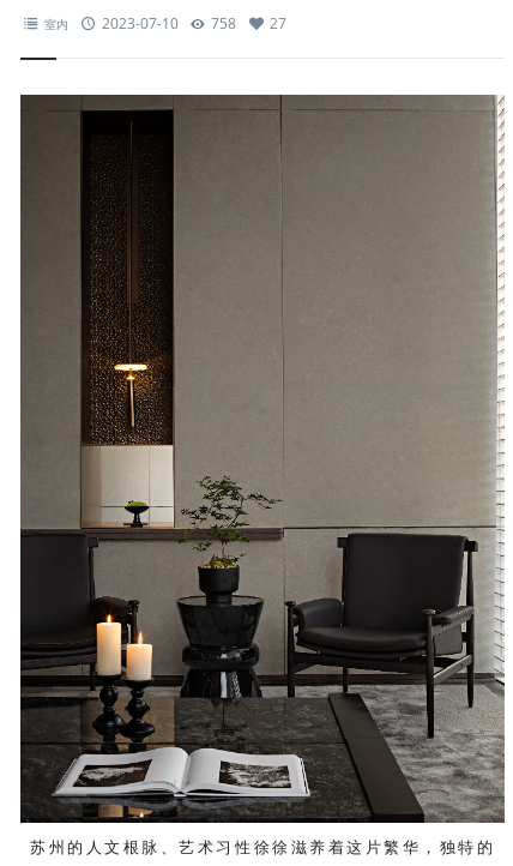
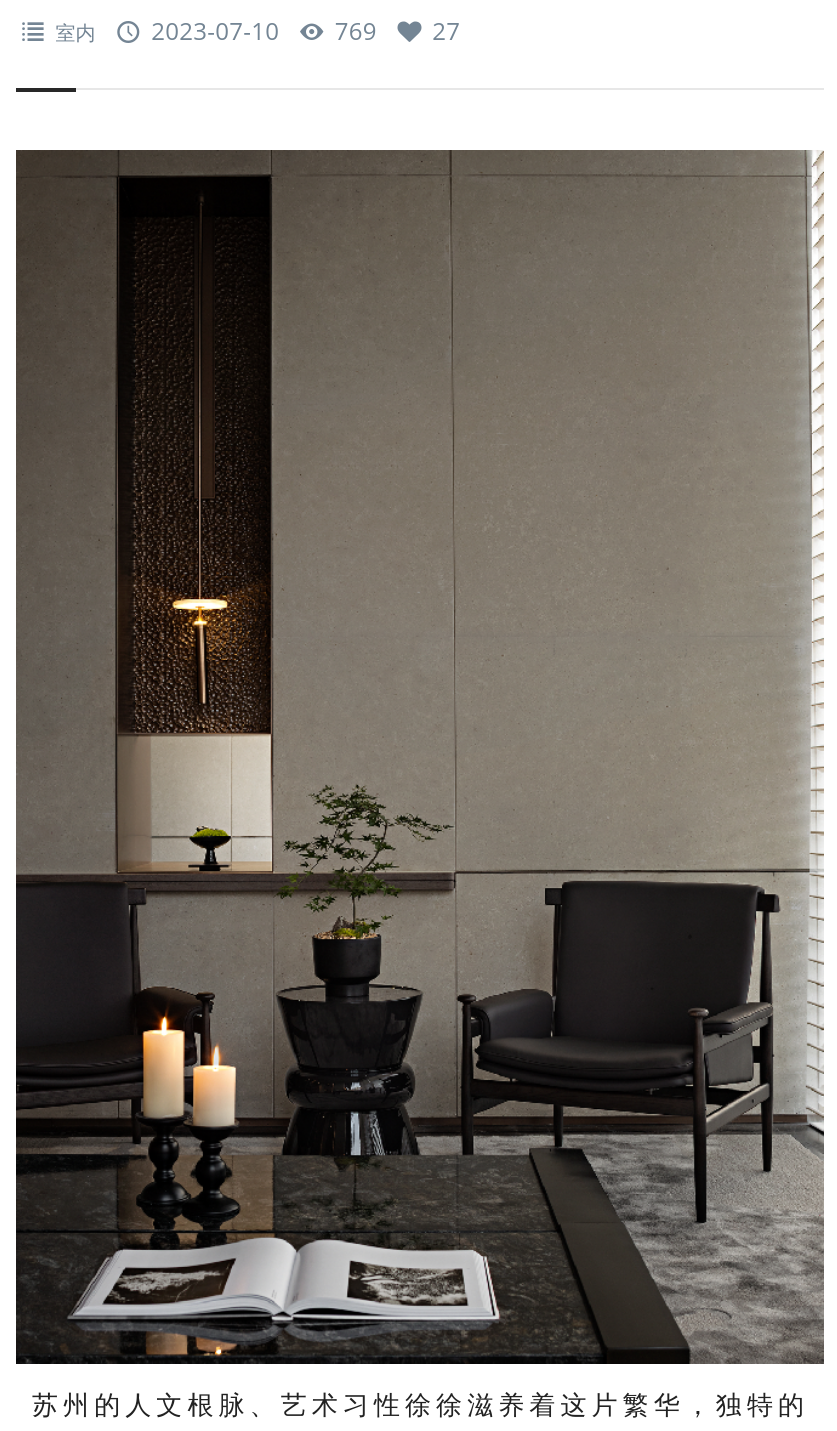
[44,13,287,34] 室内 2023-07-10 758 27 -> [56,14,460,48] 室内 2023-07-10 769 27

